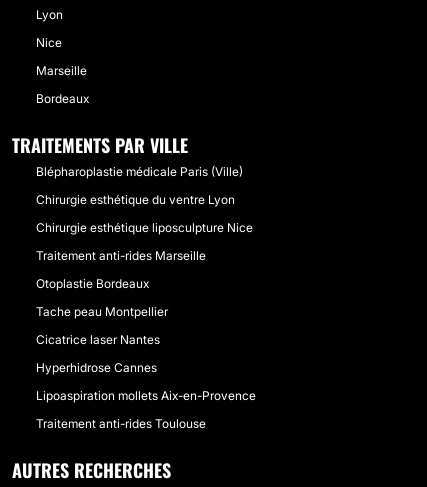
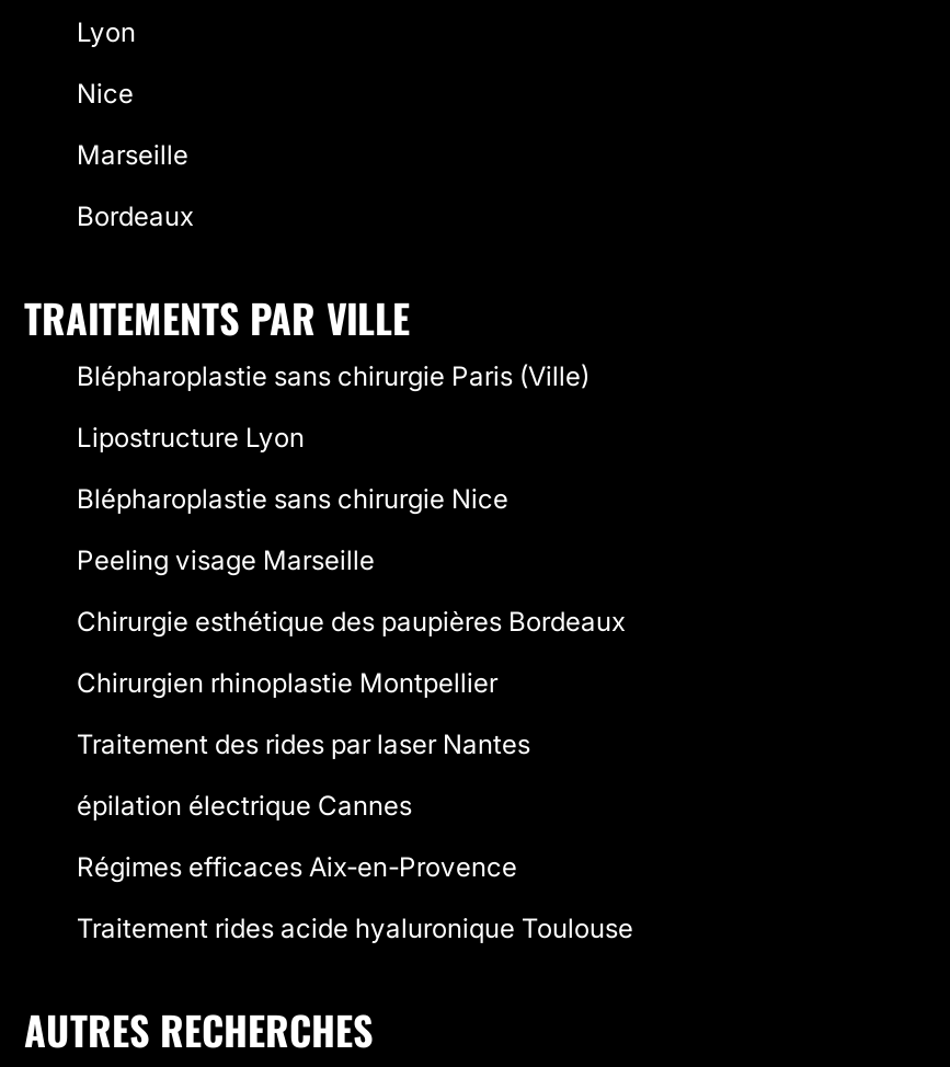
[36,164,243,179] Blépharoplastie médicale Paris (Ville) -> [77,359,590,392] Blépharoplastie sans chirurgie Paris (Ville)
[36,192,235,207] Chirurgie esthétique du ventre Lyon -> [77,421,305,454] Lipostructure Lyon
[36,220,253,235] Chirurgie esthétique liposculpture Nice -> [77,482,508,515] Blépharoplastie sans chirurgie Nice
[36,248,206,263] Traitement anti-rides Marseille -> [77,543,375,576] Peeling visage Marseille
[36,276,149,291] Otoplastie Bordeaux -> [77,605,625,638] Chirurgie esthétique des paupières Bordeaux
[36,304,168,319] Tache peau Montpellier -> [77,666,497,699] Chirurgien rhinoplastie Montpellier
[36,332,160,347] Cicatrice laser Nantes -> [77,727,530,760] Traitement des rides par laser Nantes
[36,360,157,375] Hyperhidrose Cannes -> [77,789,412,822] épilation électrique Cannes
[36,388,256,403] Lipoaspiration mollets Aix-en-Provence -> [77,850,517,883] Régimes efficaces Aix-en-Provence
[36,416,206,431] Traitement anti-rides Toulouse -> [77,911,633,944] Traitement rides acide hyaluronique Toulouse

